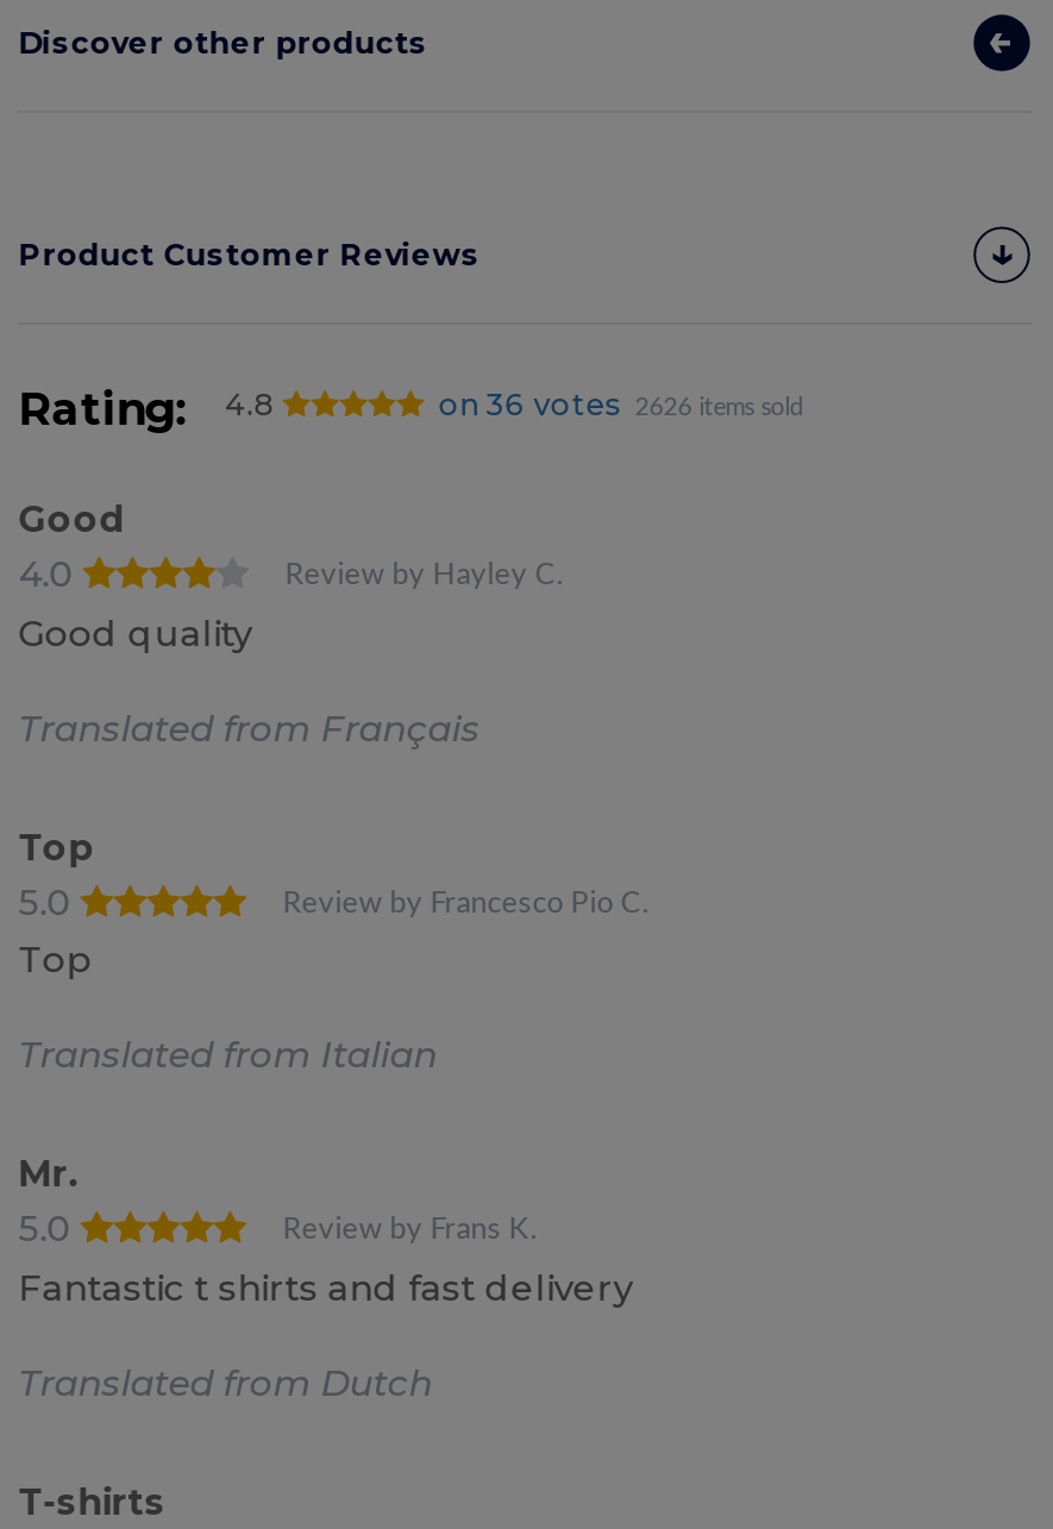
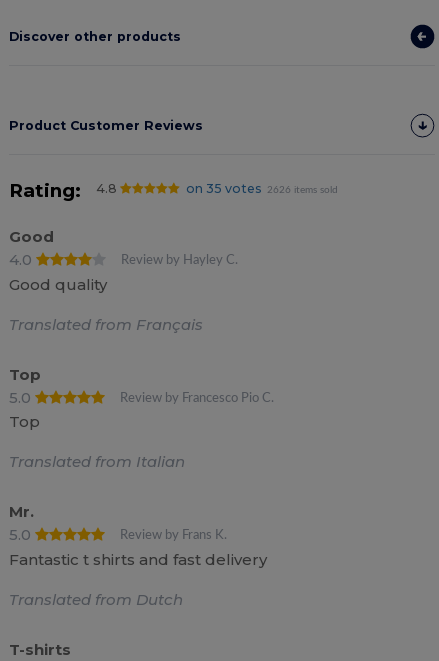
[438,388,804,423] on 36 votes 2626 items sold -> [186,181,338,196] on 35 votes 2626 items sold

